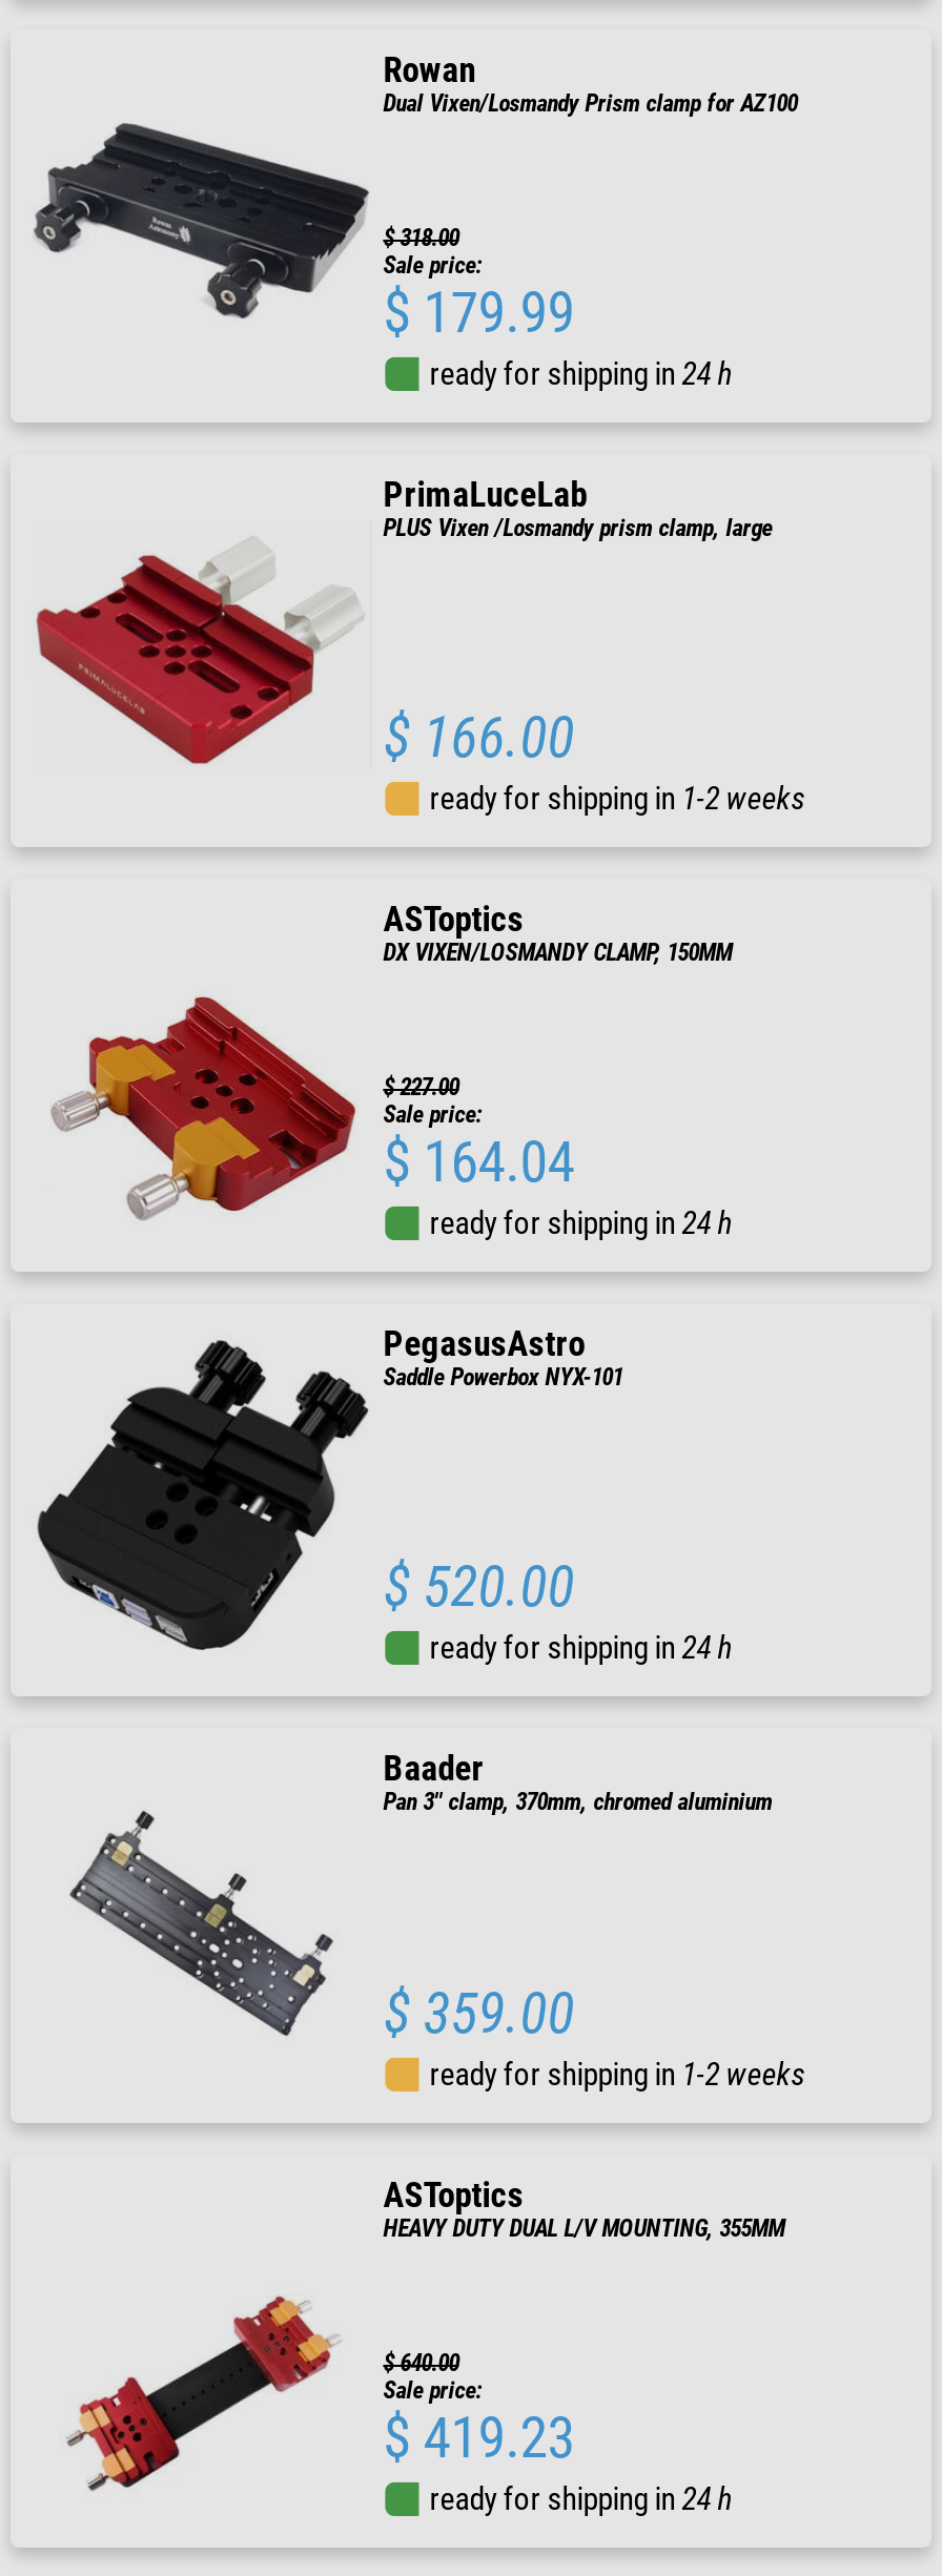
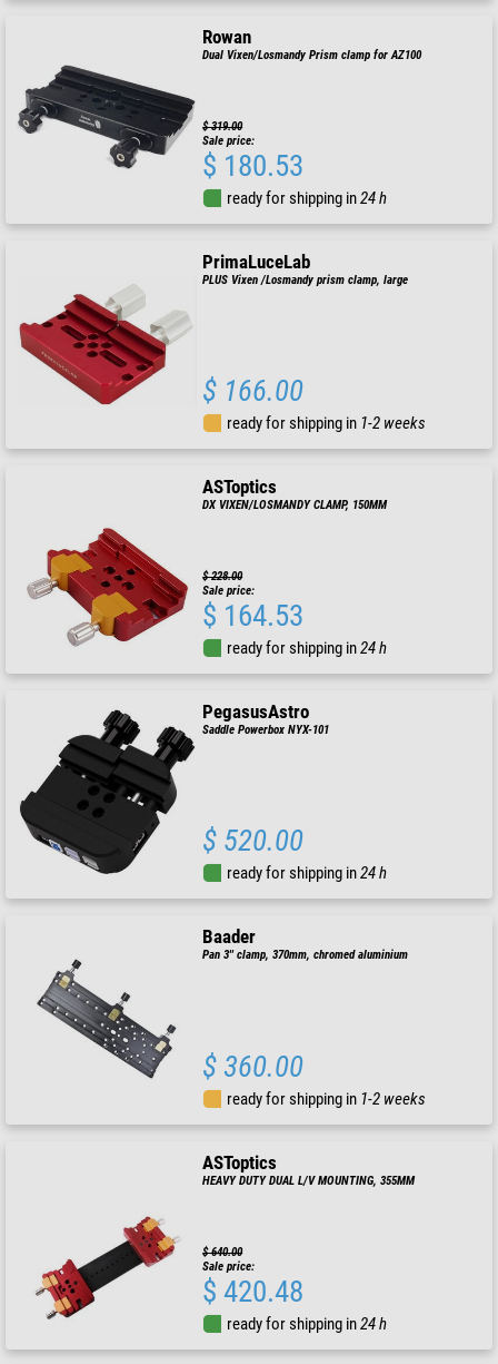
[383,224,459,252] $ 318.00 -> [203,119,243,133] $ 319.00
[383,279,574,346] $ 179.99 -> [203,148,304,183] $ 180.53
[383,1075,459,1102] $ 227.00 -> [203,569,243,584] $ 228.00
[383,1129,574,1196] $ 164.04 -> [203,598,304,634] $ 164.53
[383,1979,574,2047] $ 359.00 -> [203,1048,304,1084] $ 360.00
[383,2404,574,2472] $ 419.23 -> [203,1274,304,1309] $ 420.48

